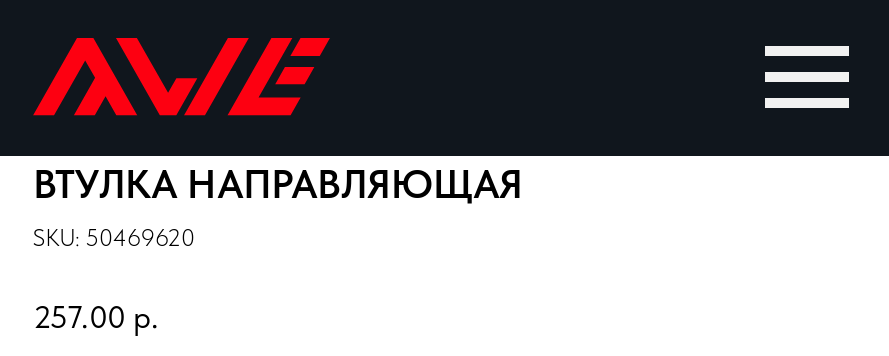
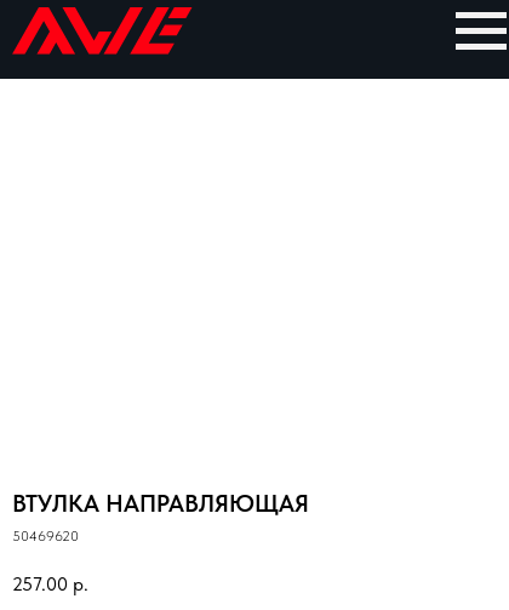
[33,224,195,252] SKU: 50469620 -> [12,528,79,545] 50469620

